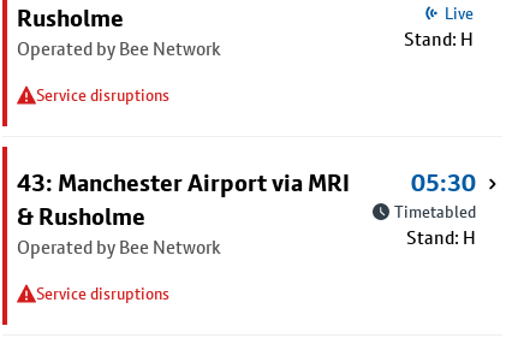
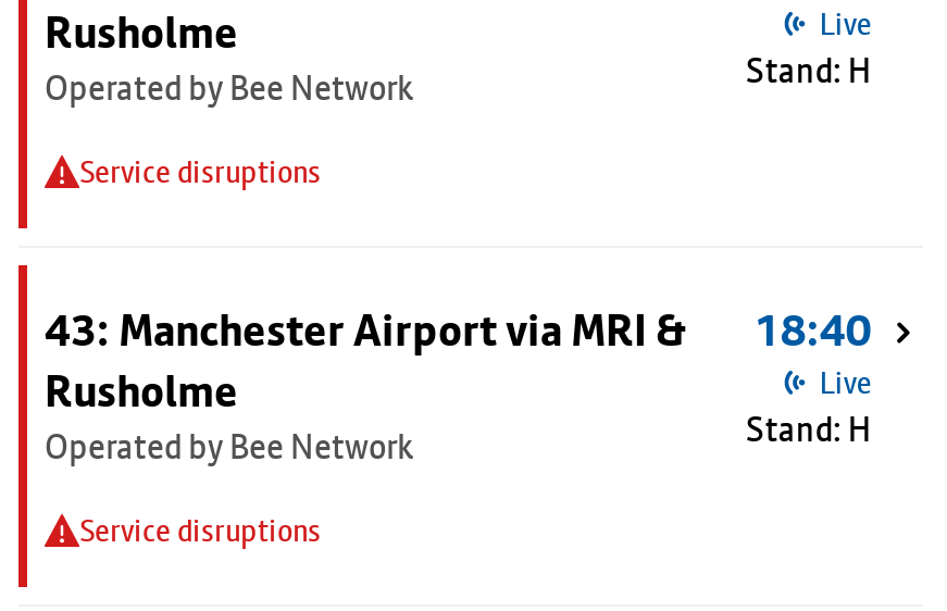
[394,168,476,221] 05:30 | Timetabled -> [754,304,872,400] 18:40 | Live

